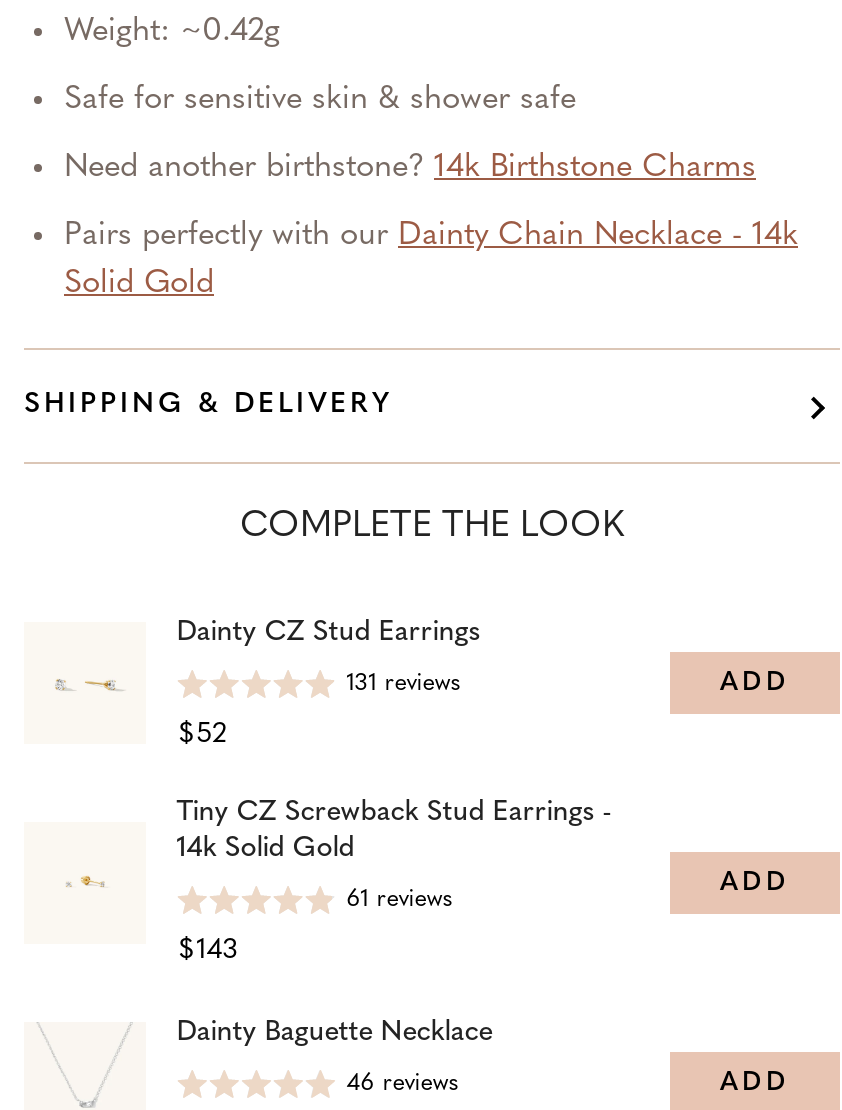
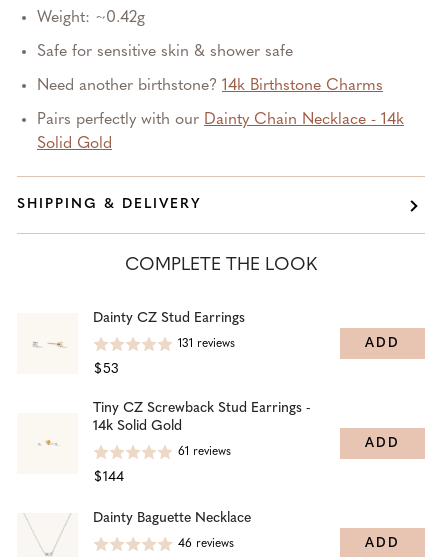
[176,719,226,749] $52 -> [93,362,119,377] $53
[176,935,238,965] $143 -> [93,470,124,485] $144

